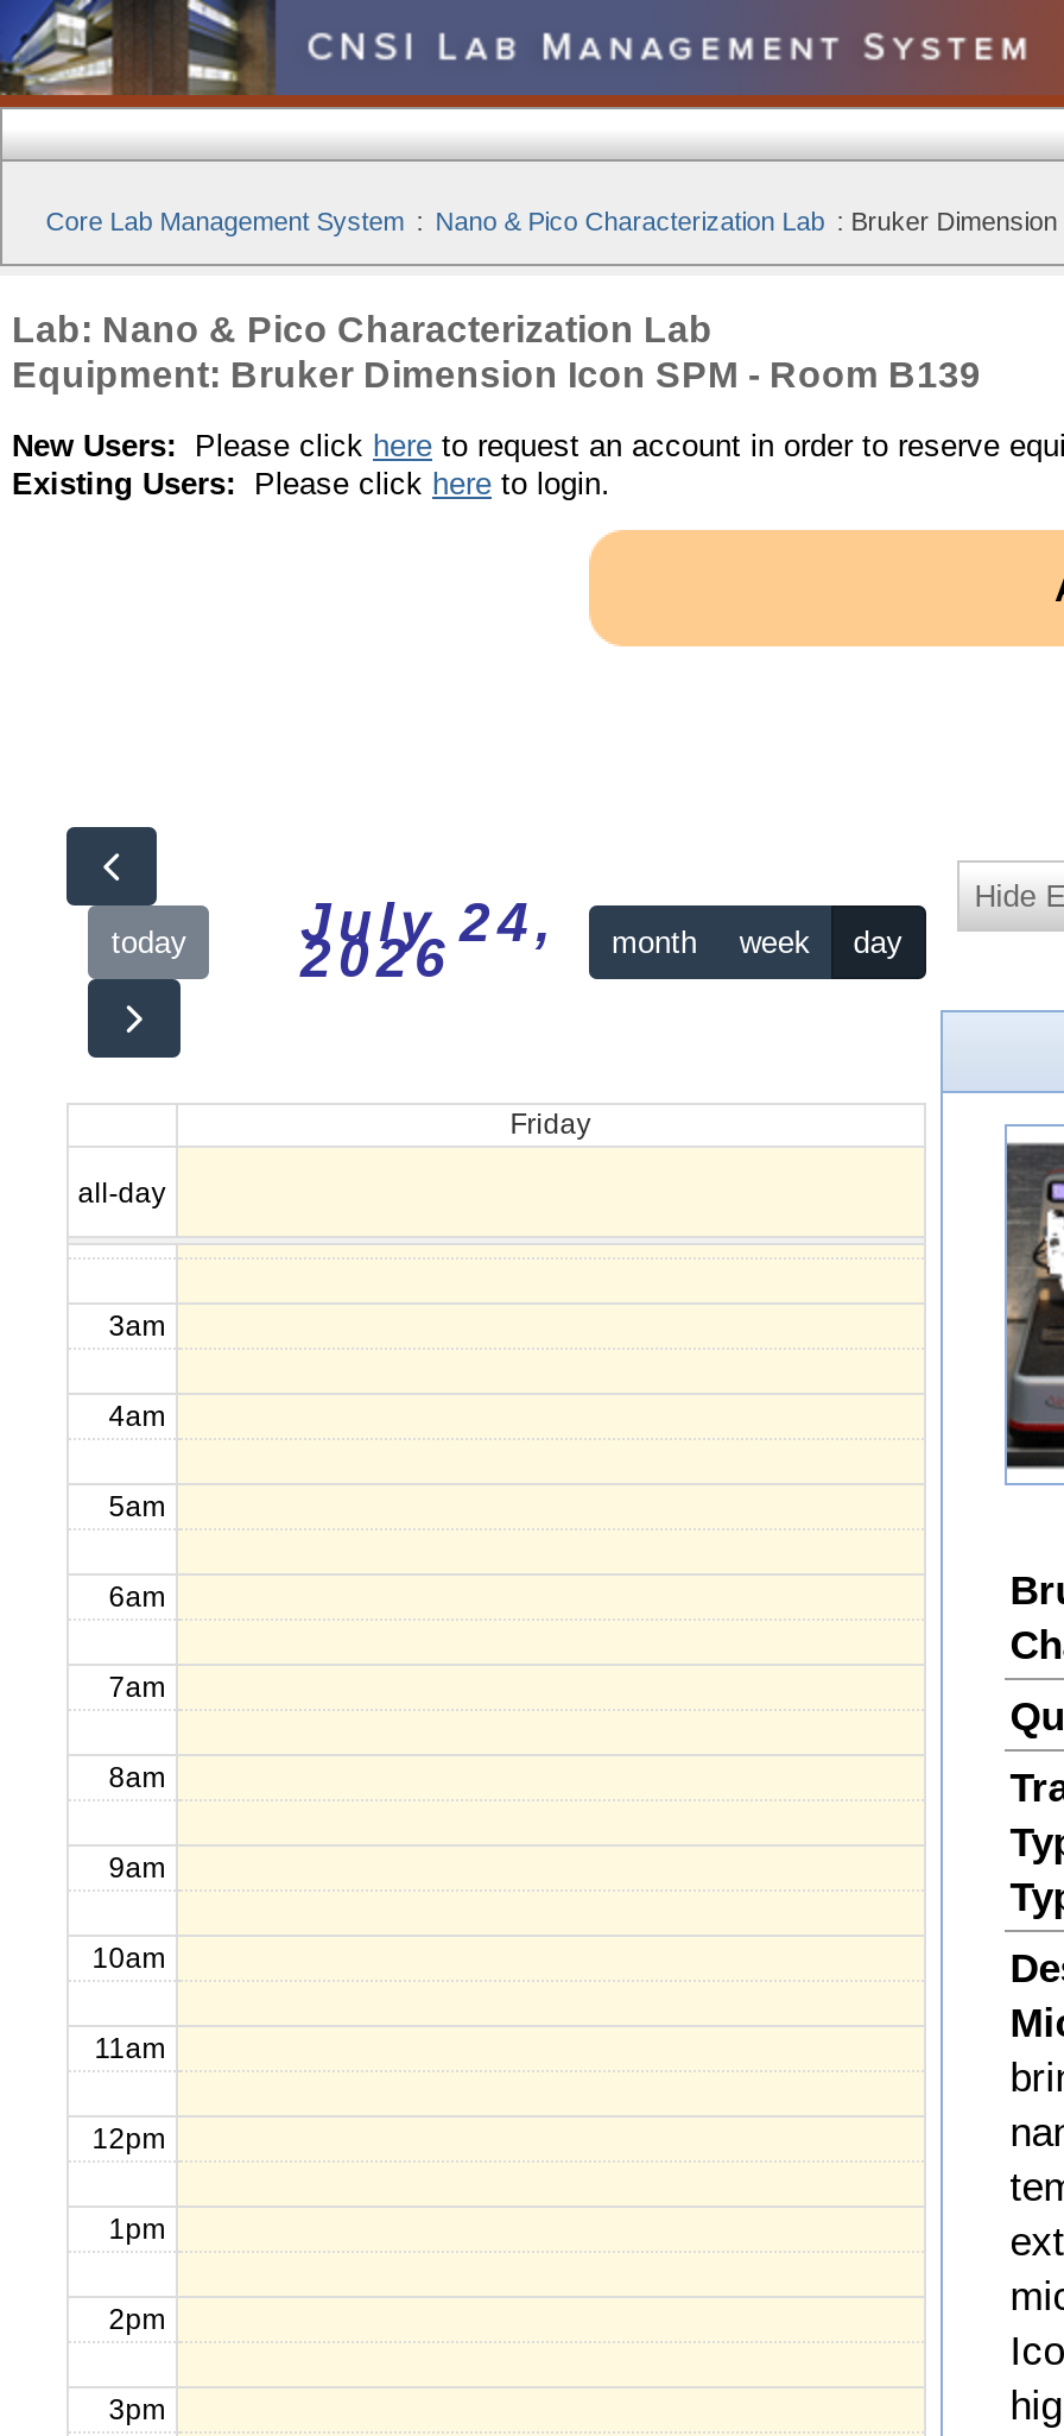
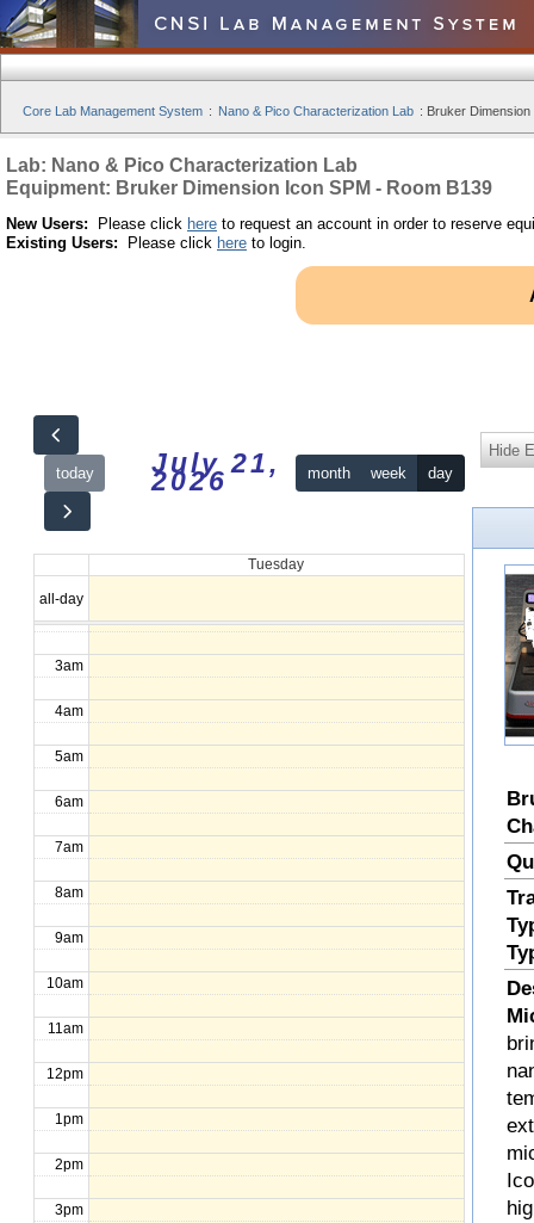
[300,892,903,960] July 24, month week day -> [151,448,453,482] July 21, month week day
[510,1108,591,1141] Friday -> [248,556,304,573] Tuesday

